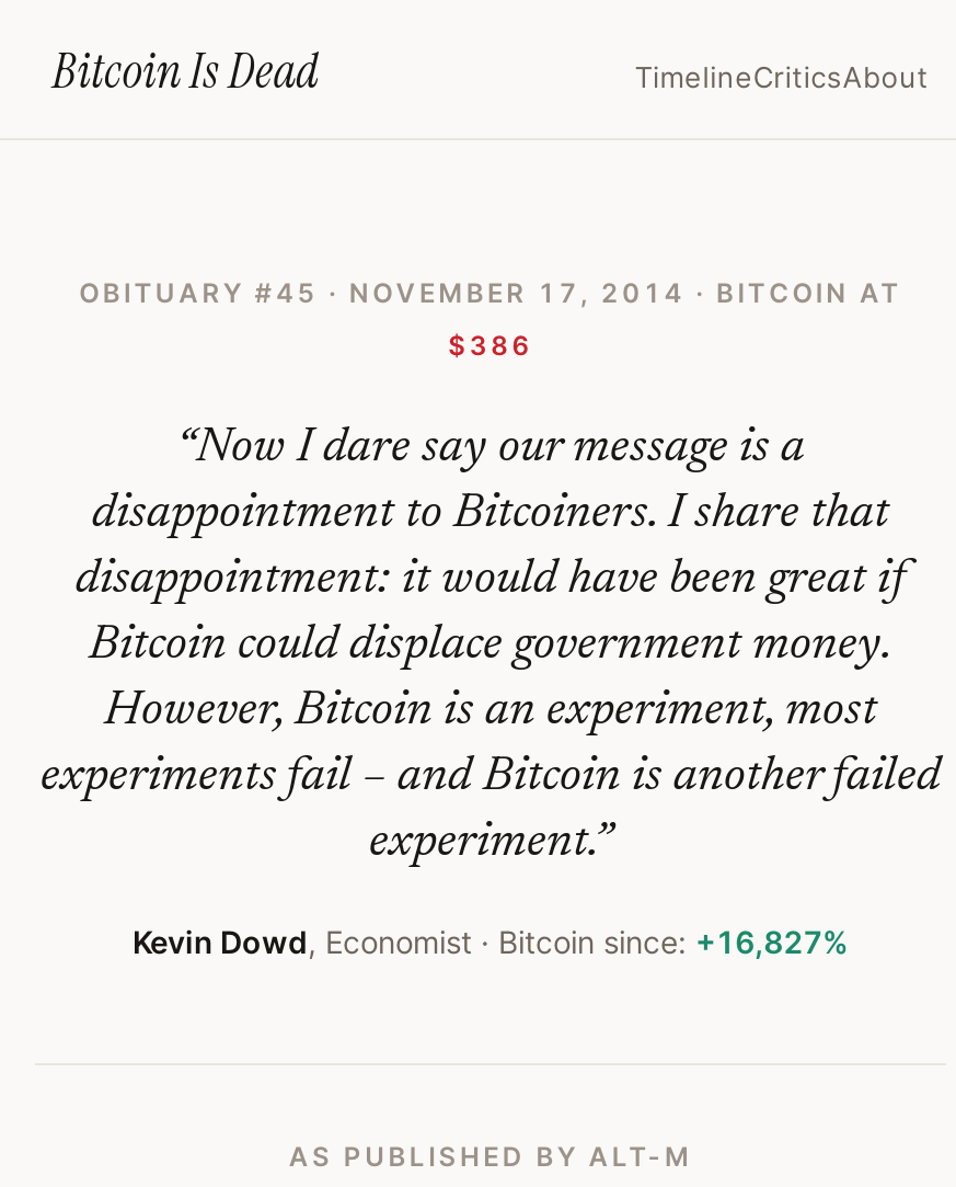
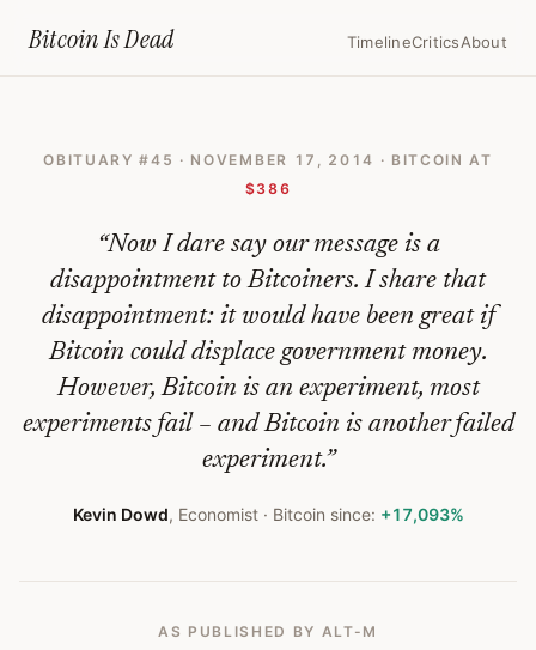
[133,923,849,960] Kevin Dowd, Economist · Bitcoin since: +16,827% -> [72,504,464,524] Kevin Dowd, Economist · Bitcoin since: +17,093%

